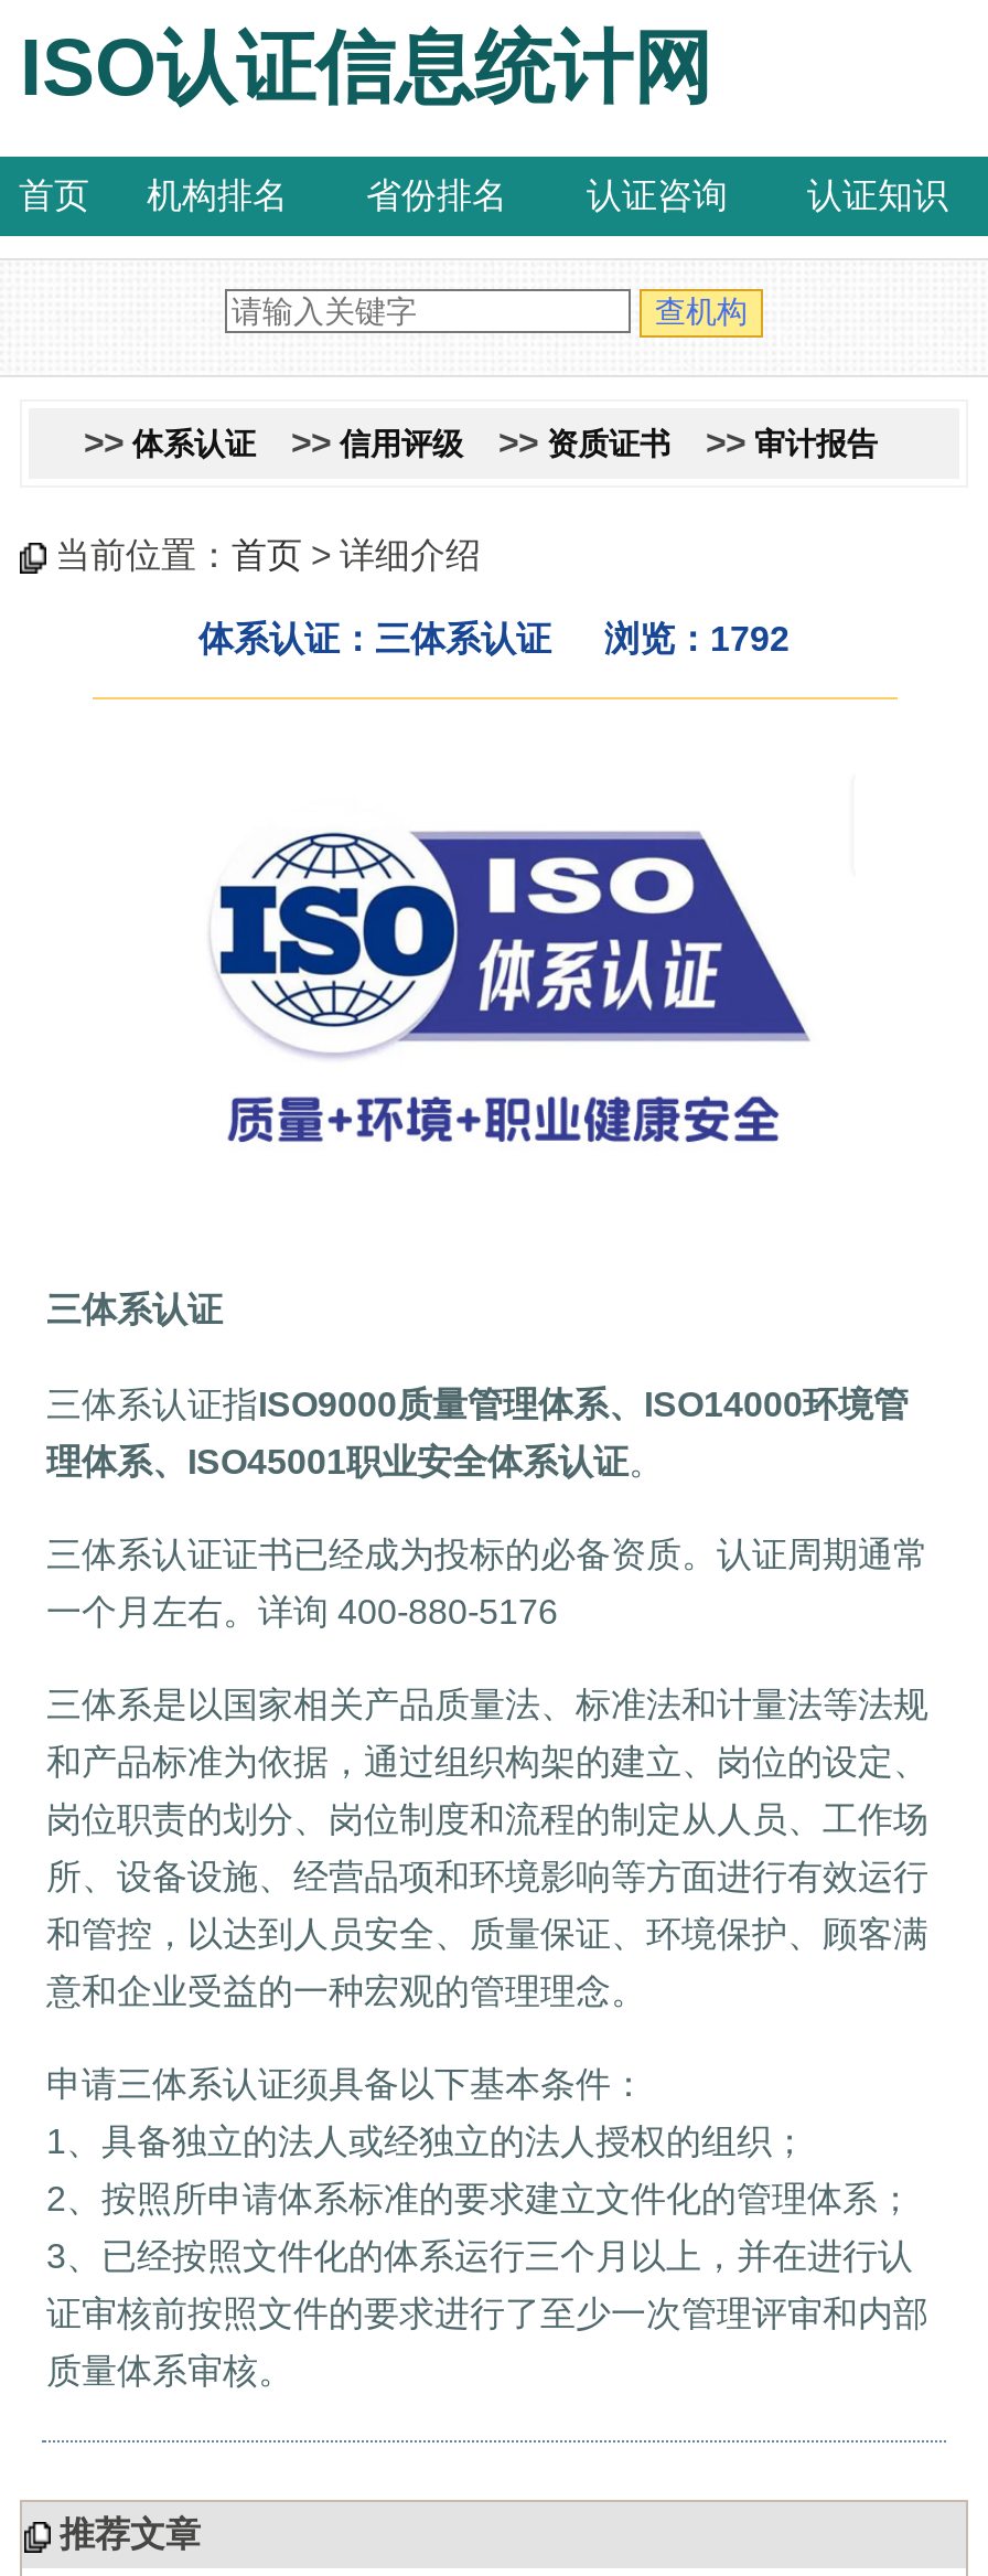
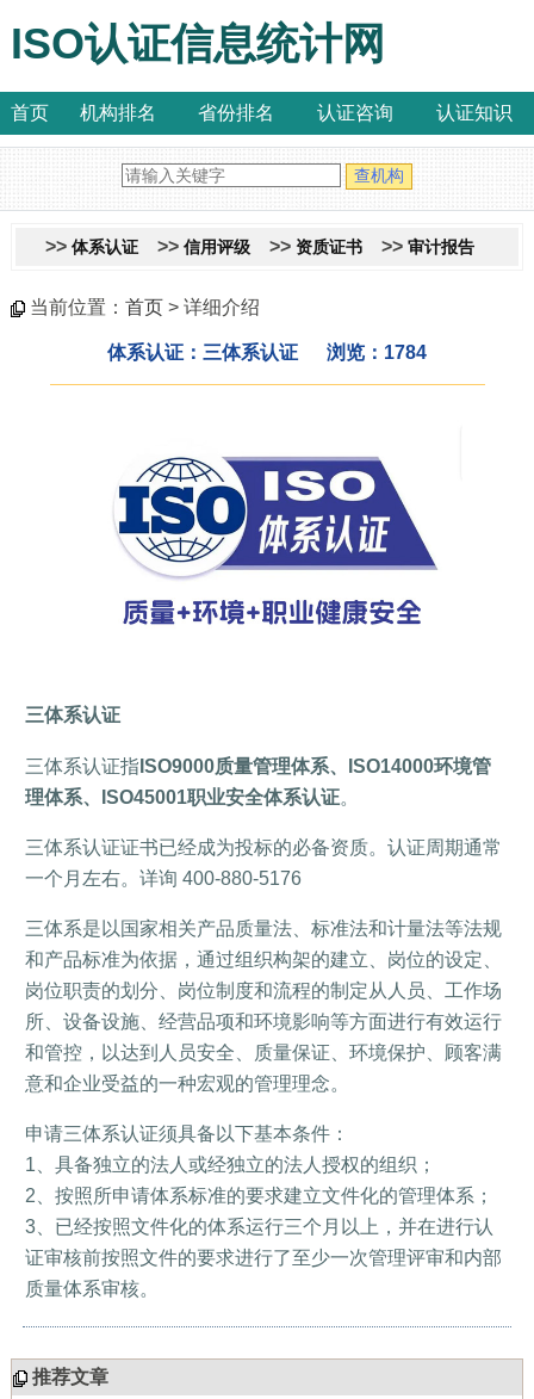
[198,620,790,658] 体系认证：三体系认证 浏览：1792 -> [107,342,427,363] 体系认证：三体系认证 浏览：1784

